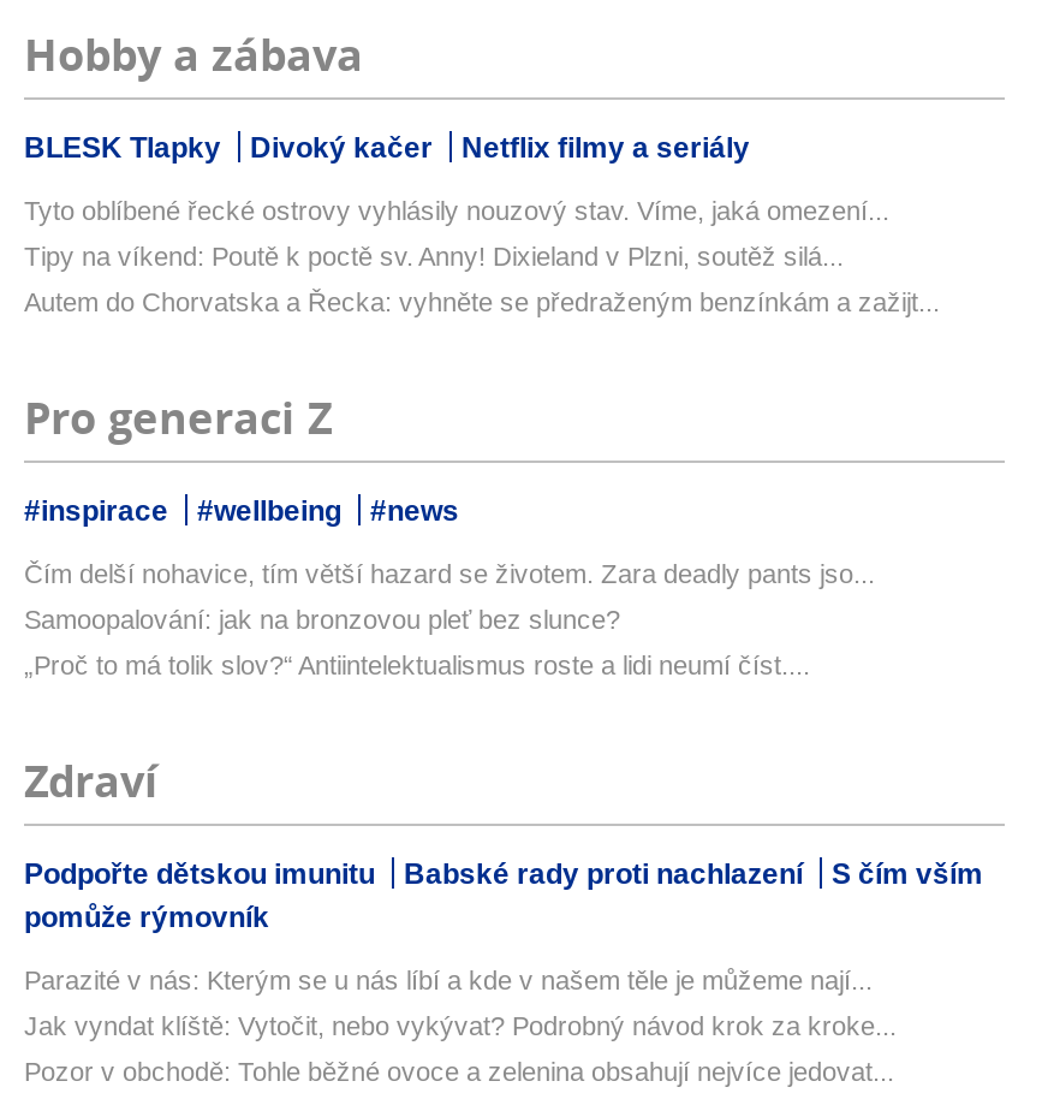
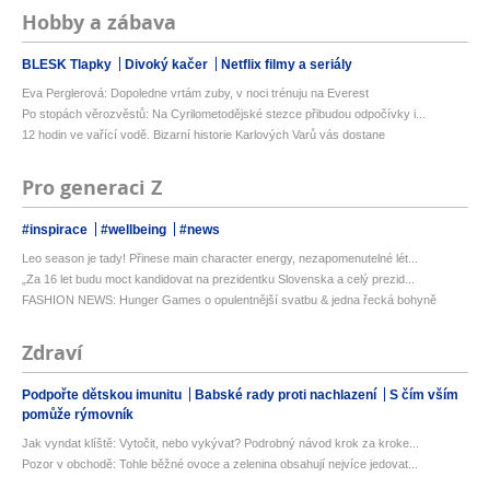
[24,197,889,226] Tyto oblíbené řecké ostrovy vyhlásily nouzový stav. Víme, jaká omezení... -> [22,87,369,100] Eva Perglerová: Dopoledne vrtám zuby, v noci trénuju na Everest
[24,243,844,272] Tipy na víkend: Poutě k poctě sv. Anny! Dixieland v Plzni, soutěž silá... -> [22,108,426,121] Po stopách věrozvěstů: Na Cyrilometodějské stezce přibudou odpočívky i...
[24,288,940,317] Autem do Chorvatska a Řecka: vyhněte se předraženým benzínkám a zažijt... -> [22,128,385,142] 12 hodin ve vařící vodě. Bizarní historie Karlových Varů vás dostane
[24,560,875,589] Čím delší nohavice, tím větší hazard se životem. Zara deadly pants jso... -> [22,252,418,265] Leo season je tady! Přinese main character energy, nezapomenutelné lét...
[24,606,620,635] Samoopalování: jak na bronzovou pleť bez slunce? -> [22,273,415,286] „Za 16 let budu moct kandidovat na prezidentku Slovenska a celý prezid...
[24,651,810,680] „Proč to má tolik slov?“ Antiintelektualismus roste a lidi neumí číst.... -> [22,294,437,307] FASHION NEWS: Hunger Games o opulentnější svatbu & jedna řecká bohyně
[24,966,873,995] Parazité v nás: Kterým se u nás líbí a kde v našem těle je můžeme nají... -> none

